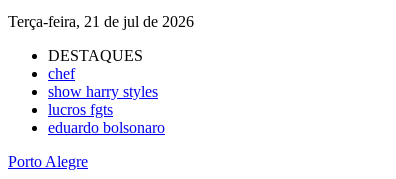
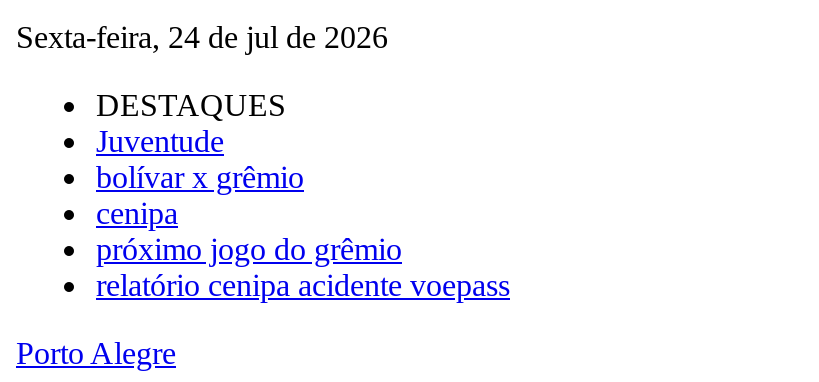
[8,13,194,30] Terça-feira, 21 de jul de 2026 -> [16,20,388,54] Sexta-feira, 24 de jul de 2026
[48,65,165,136] chef | show harry styles | lucros fgts | eduardo bolsonaro -> [96,124,510,302] Juventude | bolívar x grêmio | cenipa | próximo jogo do grêmio | relatório cenipa acidente voepass

